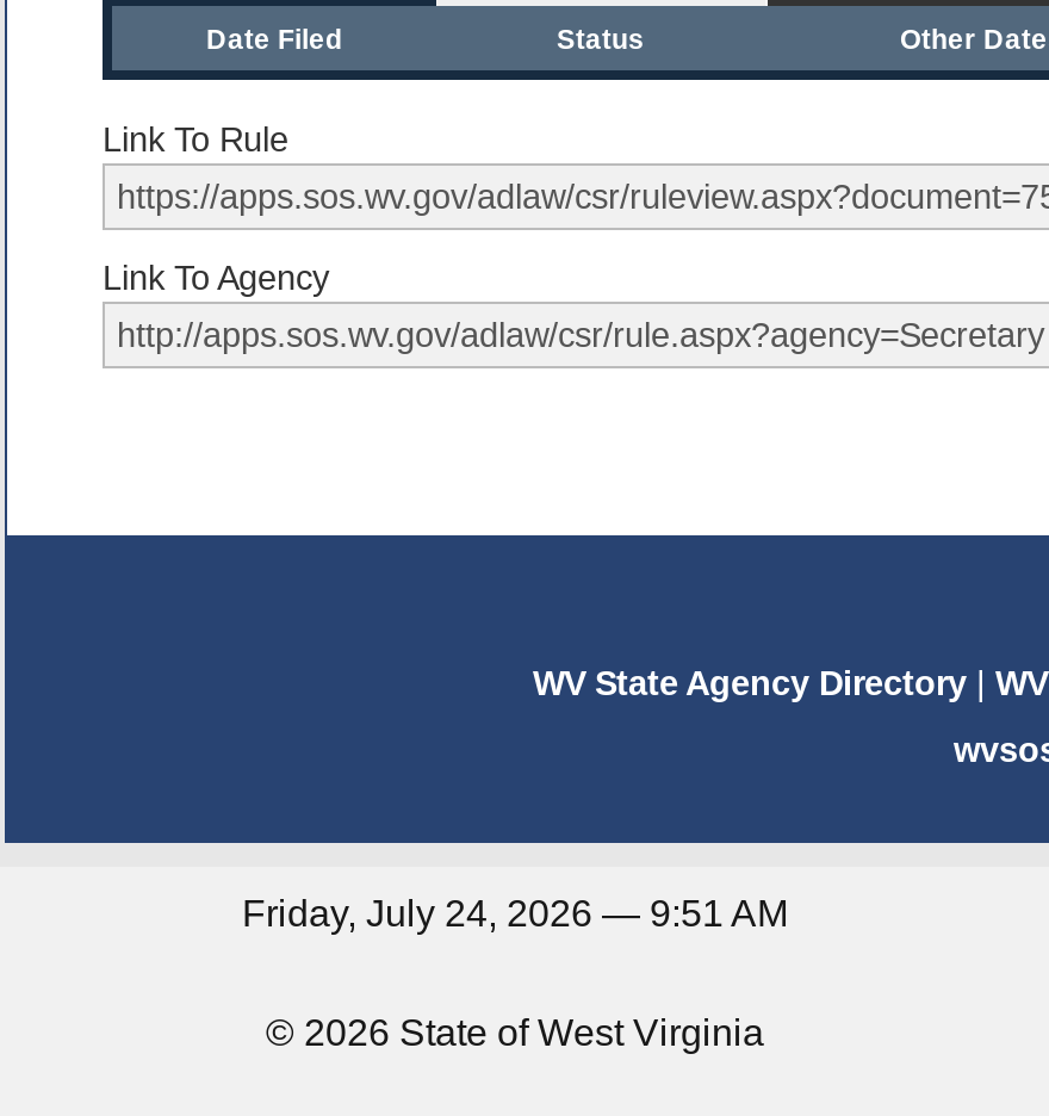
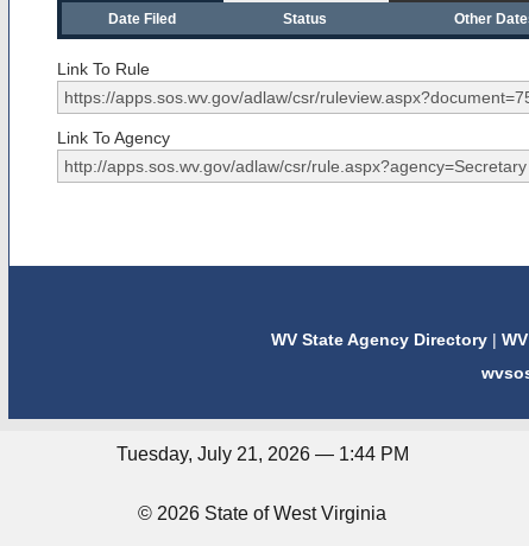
[242,893,788,934] Friday, July 24, 2026 — 9:51 AM -> [116,444,409,464] Tuesday, July 21, 2026 — 1:44 PM

